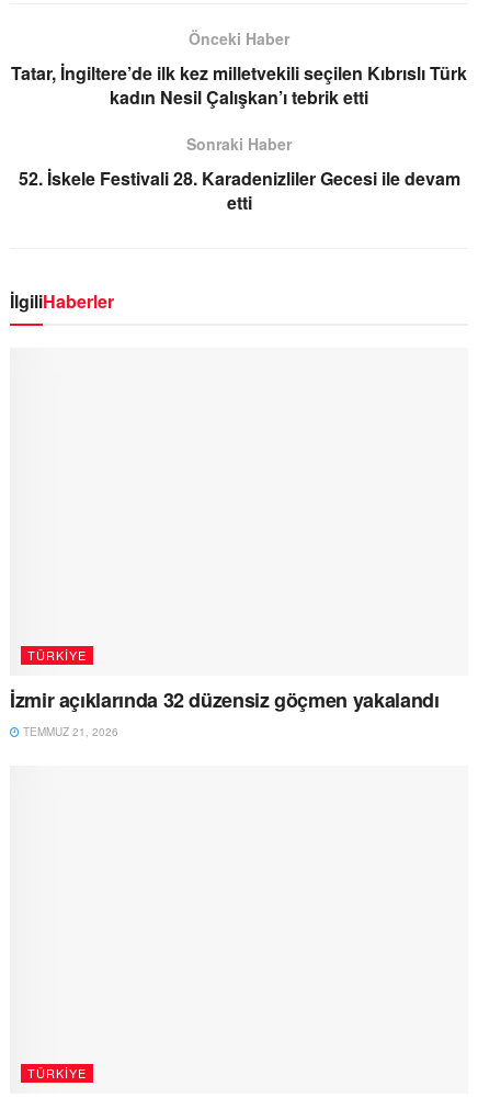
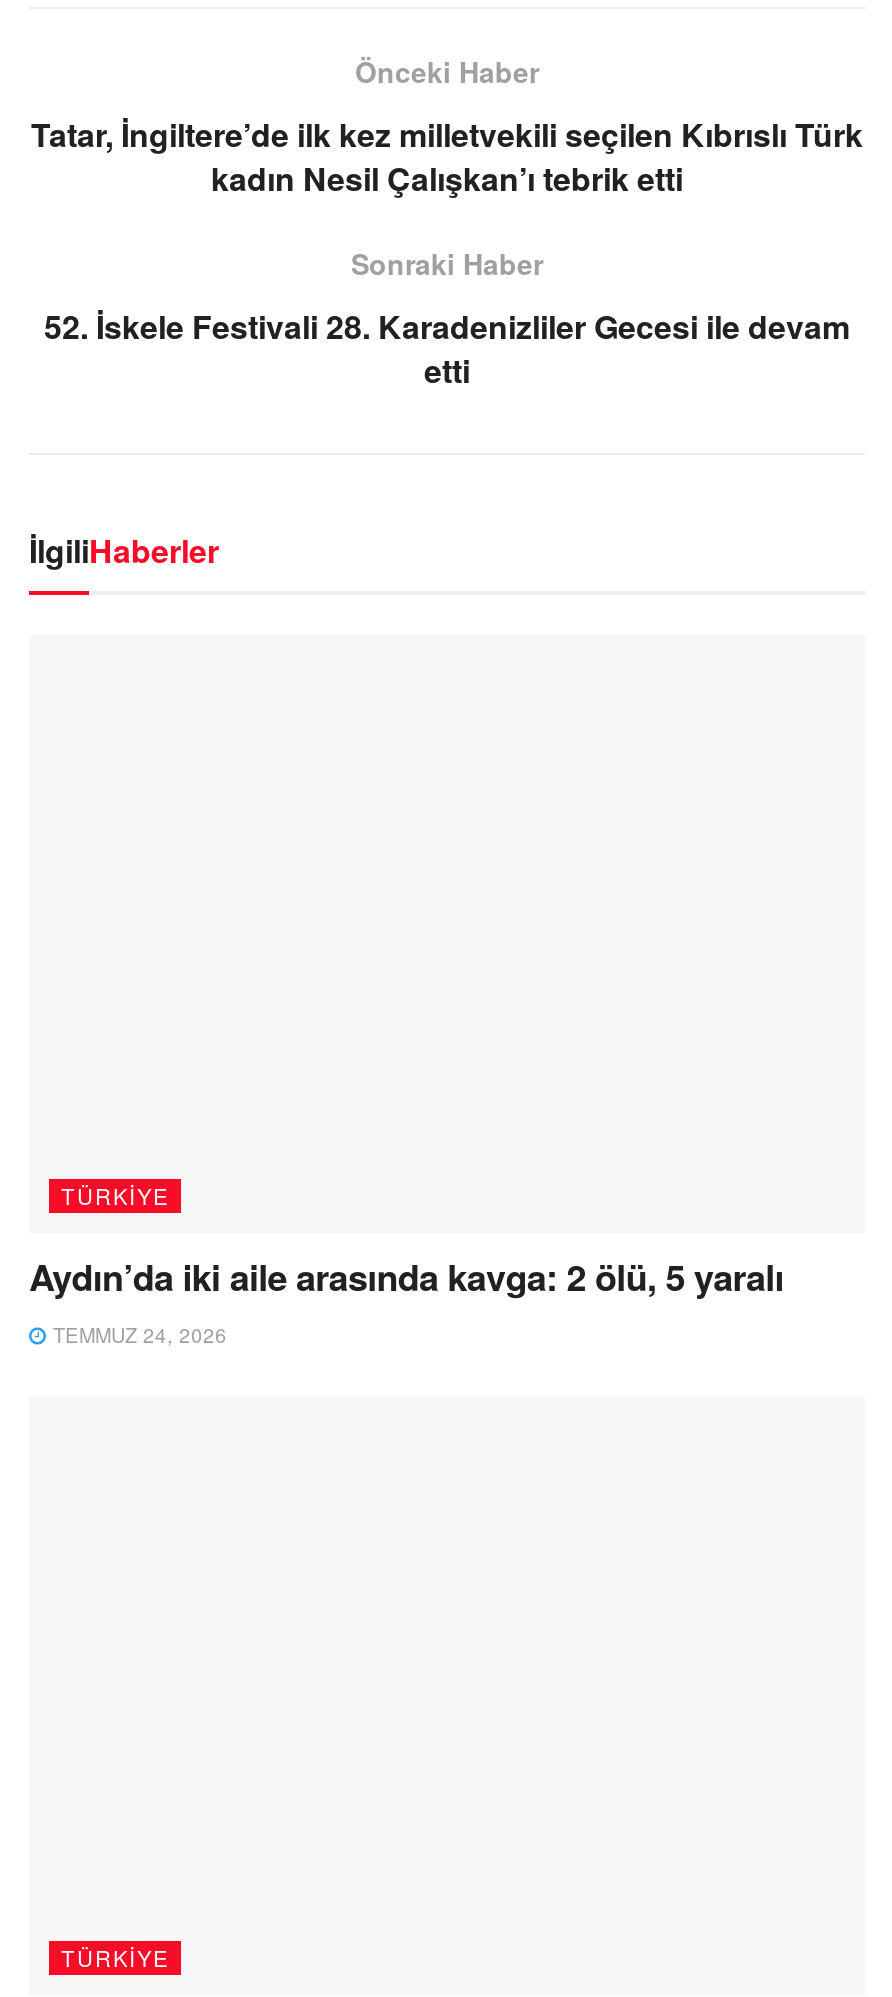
[10,685,439,739] İzmir açıklarında 32 düzensiz göçmen yakalandı | TEMMUZ 21, 2026 -> [29,1250,784,1348] Aydın’da iki aile arasında kavga: 2 ölü, 5 yaralı | TEMMUZ 24, 2026

